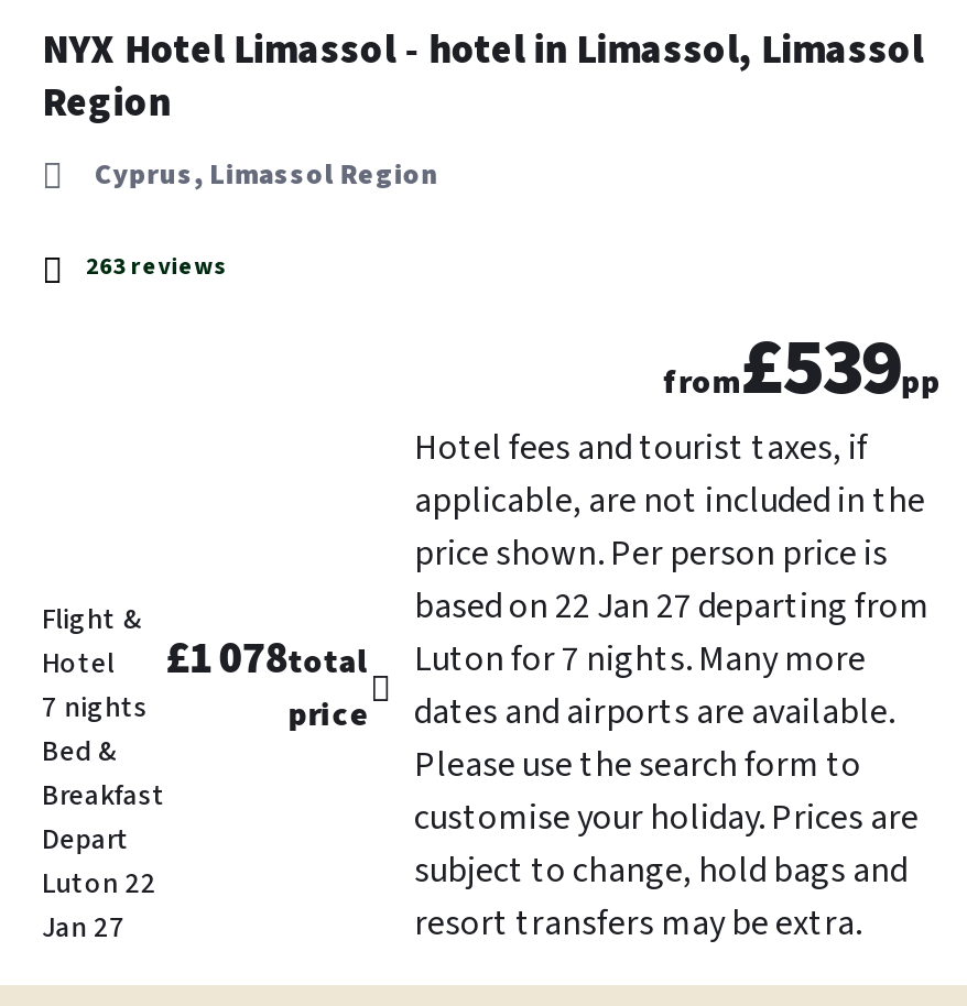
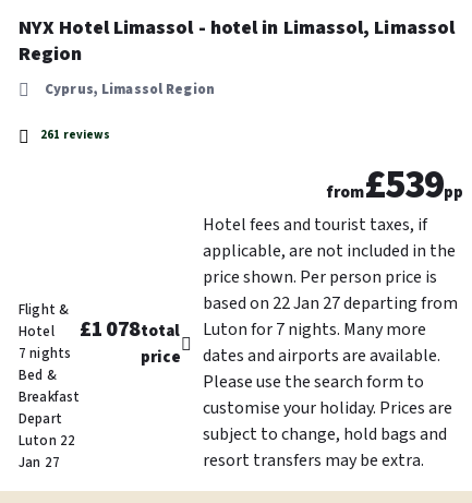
[86,250,228,283] 263 reviews -> [40,127,111,143] 261 reviews

